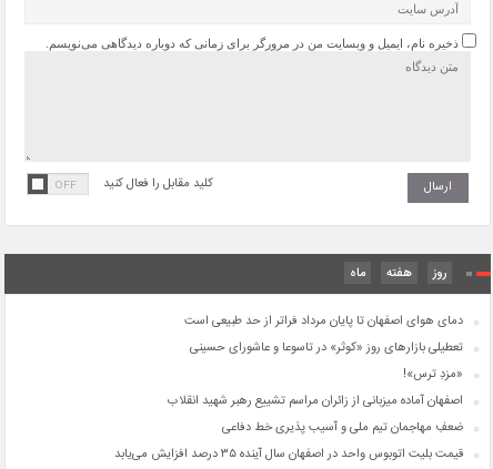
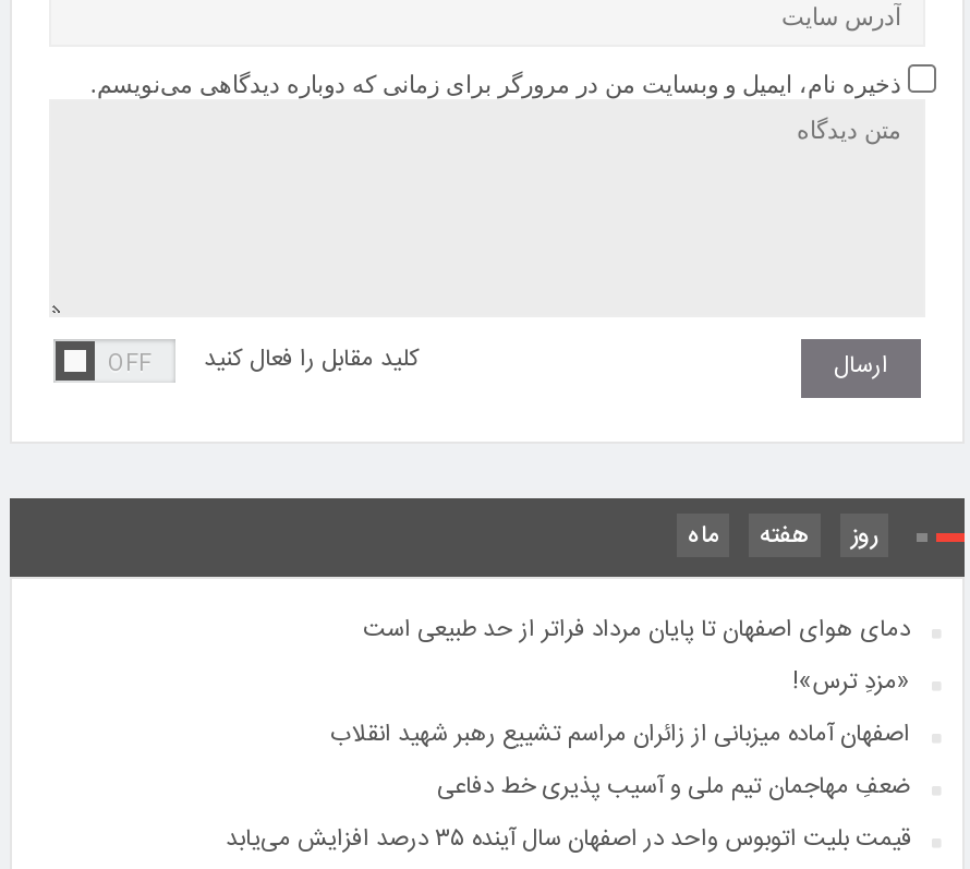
[190,338,463,358] تعطیلی بازارهای روز «کوثر» در تاسوعا و عاشورای حسینی -> none

